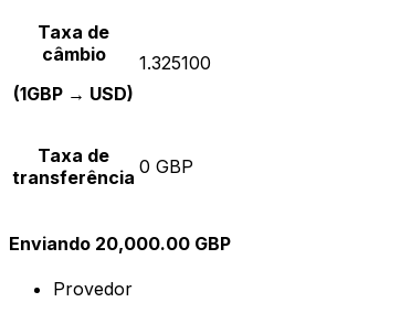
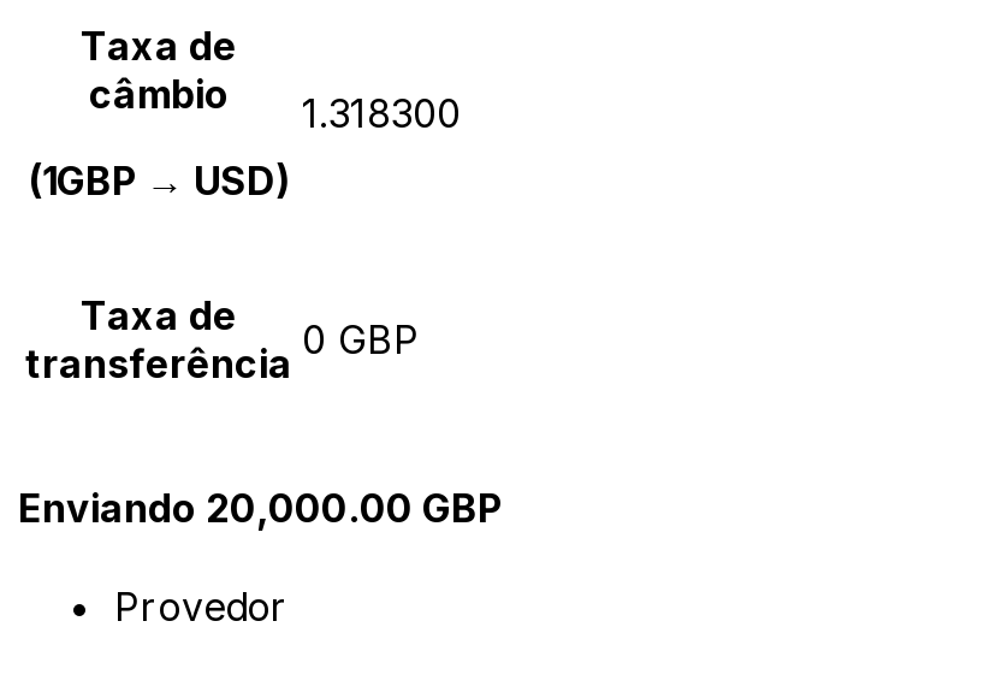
[41,43,211,73] câmbio 1.325100 -> [89,69,461,136] câmbio 1.318300

